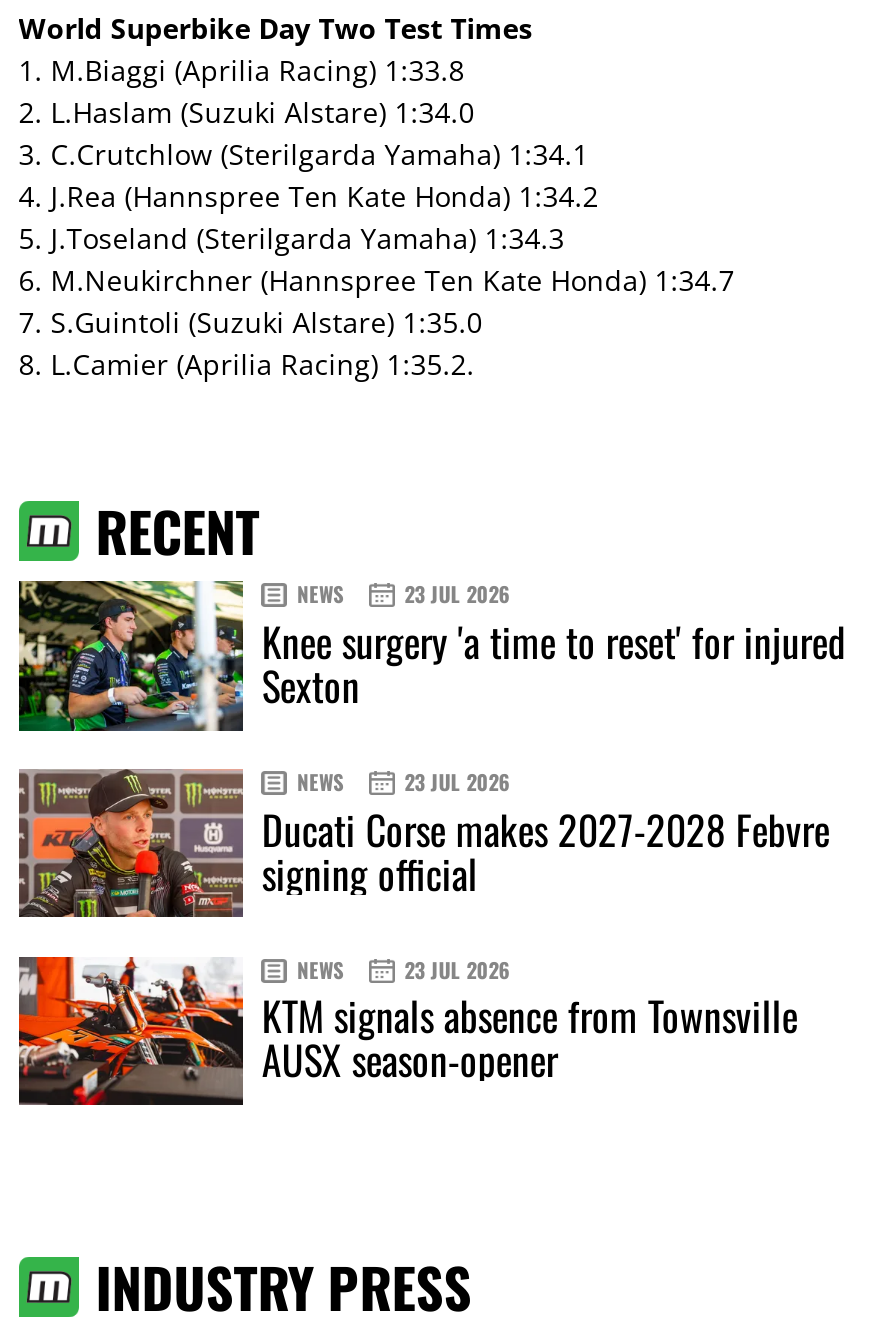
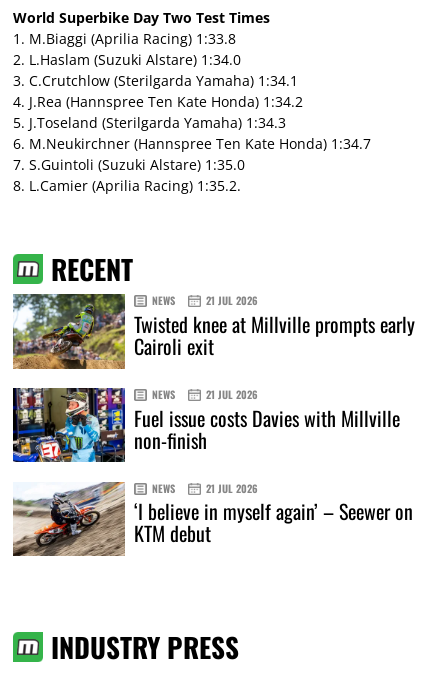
[17,579,846,733] [image] | 23 JUL 2026 | Knee surgery 'a time to reset' for injured | Sexton -> [12,293,415,370] [image] | 21 JUL 2026 | Twisted knee at Millville prompts early | Cairoli exit
[17,767,830,919] [image] | 23 JUL 2026 | Ducati Corse makes 2027-2028 Febvre | signing official -> [12,387,400,463] [image] | 21 JUL 2026 | Fuel issue costs Davies with Millville | non-finish
[17,954,798,1107] [image] | 23 JUL 2026 | KTM signals absence from Townsville | AUSX season-opener -> [13,481,413,557] [image] | 21 JUL 2026 | ‘I believe in myself again’ – Seewer on | KTM debut

